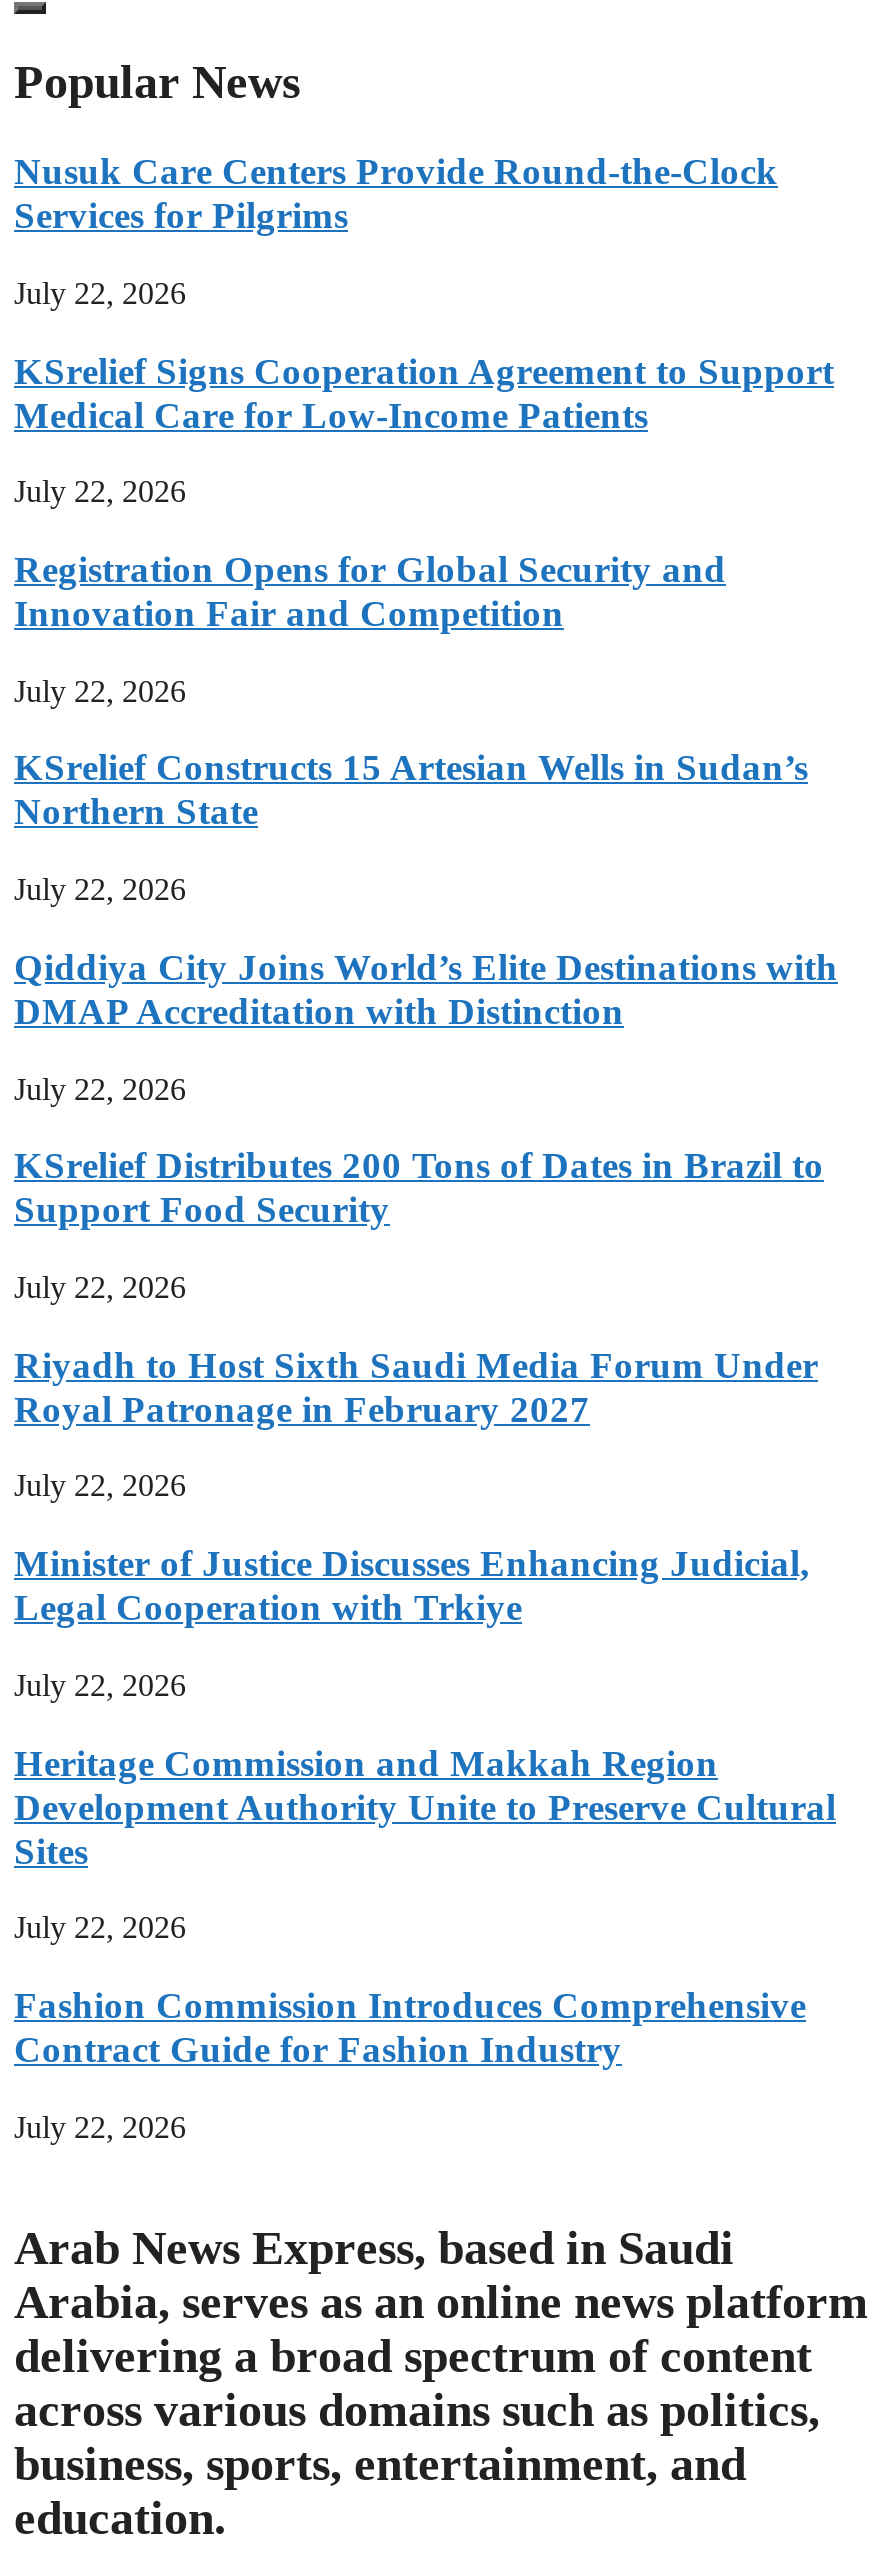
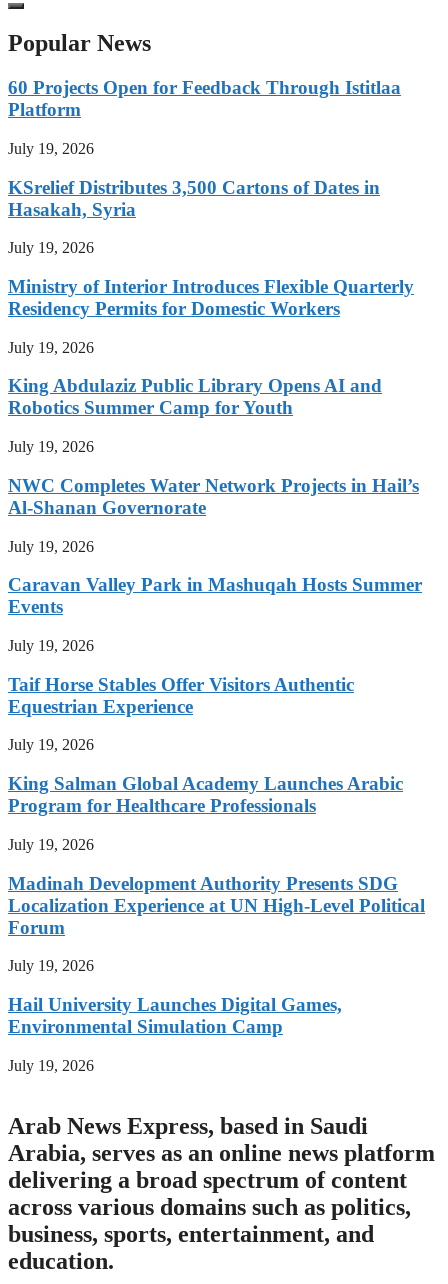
[14,150,778,236] Nusuk Care Centers Provide Round-the-Clock | Services for Pilgrims -> [8,77,401,120] 60 Projects Open for Feedback Through Istitlaa | Platform
[14,276,186,310] July 22, 2026 -> [8,140,94,157] July 19, 2026
[14,349,834,435] KSrelief Signs Cooperation Agreement to Support | Medical Care for Low-Income Patients -> [8,176,380,219] KSrelief Distributes 3,500 Cartons of Dates in | Hasakah, Syria
[14,474,186,508] July 22, 2026 -> [8,239,94,256] July 19, 2026
[14,548,726,634] Registration Opens for Global Security and | Innovation Fair and Competition -> [8,276,414,319] Ministry of Interior Introduces Flexible Quarterly | Residency Permits for Domestic Workers
[14,673,186,707] July 22, 2026 -> [8,339,94,356] July 19, 2026
[14,747,808,833] KSrelief Constructs 15 Artesian Wells in Sudan’s | Northern State -> [8,375,382,418] King Abdulaziz Public Library Opens AI and | Robotics Summer Camp for Youth
[14,872,186,906] July 22, 2026 -> [8,438,94,455] July 19, 2026
[14,946,838,1032] Qiddiya City Joins World’s Elite Destinations with | DMAP Accreditation with Distinction -> [8,475,419,518] NWC Completes Water Network Projects in Hail’s | Al-Shanan Governorate
[14,1071,186,1105] July 22, 2026 -> [8,537,94,554] July 19, 2026
[14,1144,824,1230] KSrelief Distributes 200 Tons of Dates in Brazil to | Support Food Security -> [8,574,422,617] Caravan Valley Park in Mashuqah Hosts Summer | Events
[14,1270,186,1304] July 22, 2026 -> [8,637,94,654] July 19, 2026
[14,1343,818,1429] Riyadh to Host Sixth Saudi Media Forum Under | Royal Patronage in February 2027 -> [8,674,354,717] Taif Horse Stables Offer Visitors Authentic | Equestrian Experience
[14,1469,186,1503] July 22, 2026 -> [8,736,94,753] July 19, 2026
[14,1542,810,1628] Minister of Justice Discusses Enhancing Judicial, | Legal Cooperation with Trkiye -> [8,773,403,816] King Salman Global Academy Launches Arabic | Program for Healthcare Professionals
[14,1668,186,1702] July 22, 2026 -> [8,836,94,853] July 19, 2026
[14,1741,836,1871] Heritage Commission and Makkah Region | Development Authority Unite to Preserve Cultural | Sites -> [8,873,425,938] Madinah Development Authority Presents SDG | Localization Experience at UN High-Level Political | Forum
[14,1911,186,1945] July 22, 2026 -> [8,957,94,974] July 19, 2026
[14,1984,806,2070] Fashion Commission Introduces Comprehensive | Contract Guide for Fashion Industry -> [8,994,342,1037] Hail University Launches Digital Games, | Environmental Simulation Camp
[14,2109,186,2143] July 22, 2026 -> [8,1057,94,1074] July 19, 2026

